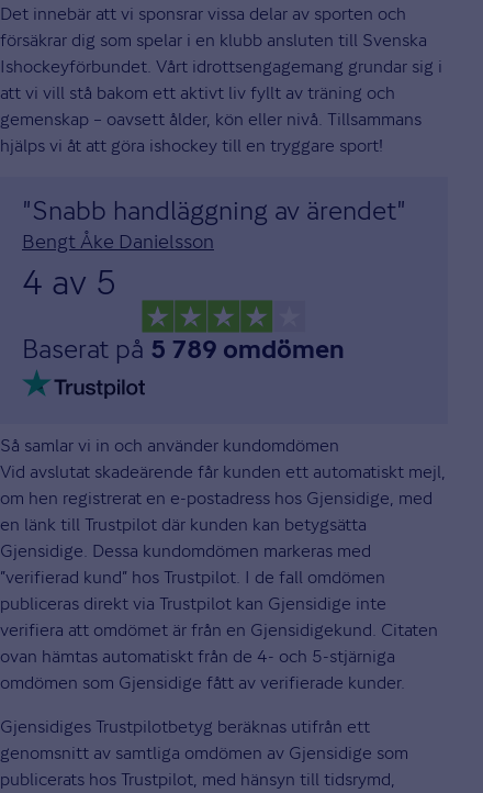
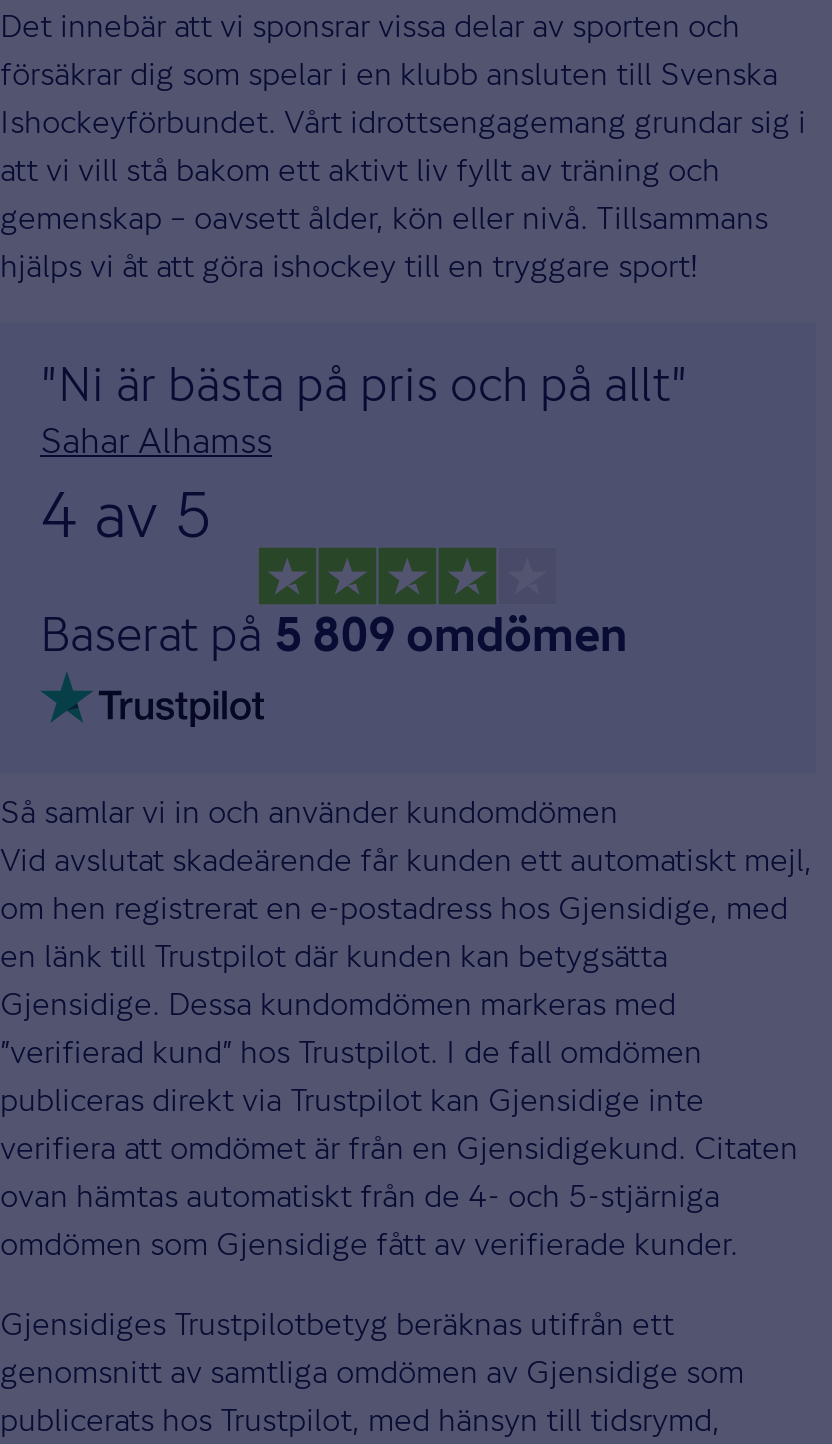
[22,196,406,253] "Snabb handläggning av ärendet" | Bengt Åke Danielsson -> [40,356,688,460] "Ni är bästa på pris och på allt" | Sahar Alhamss
[22,333,345,364] Baserat på 5 789 omdömen -> [40,607,628,663] Baserat på 5 809 omdömen

